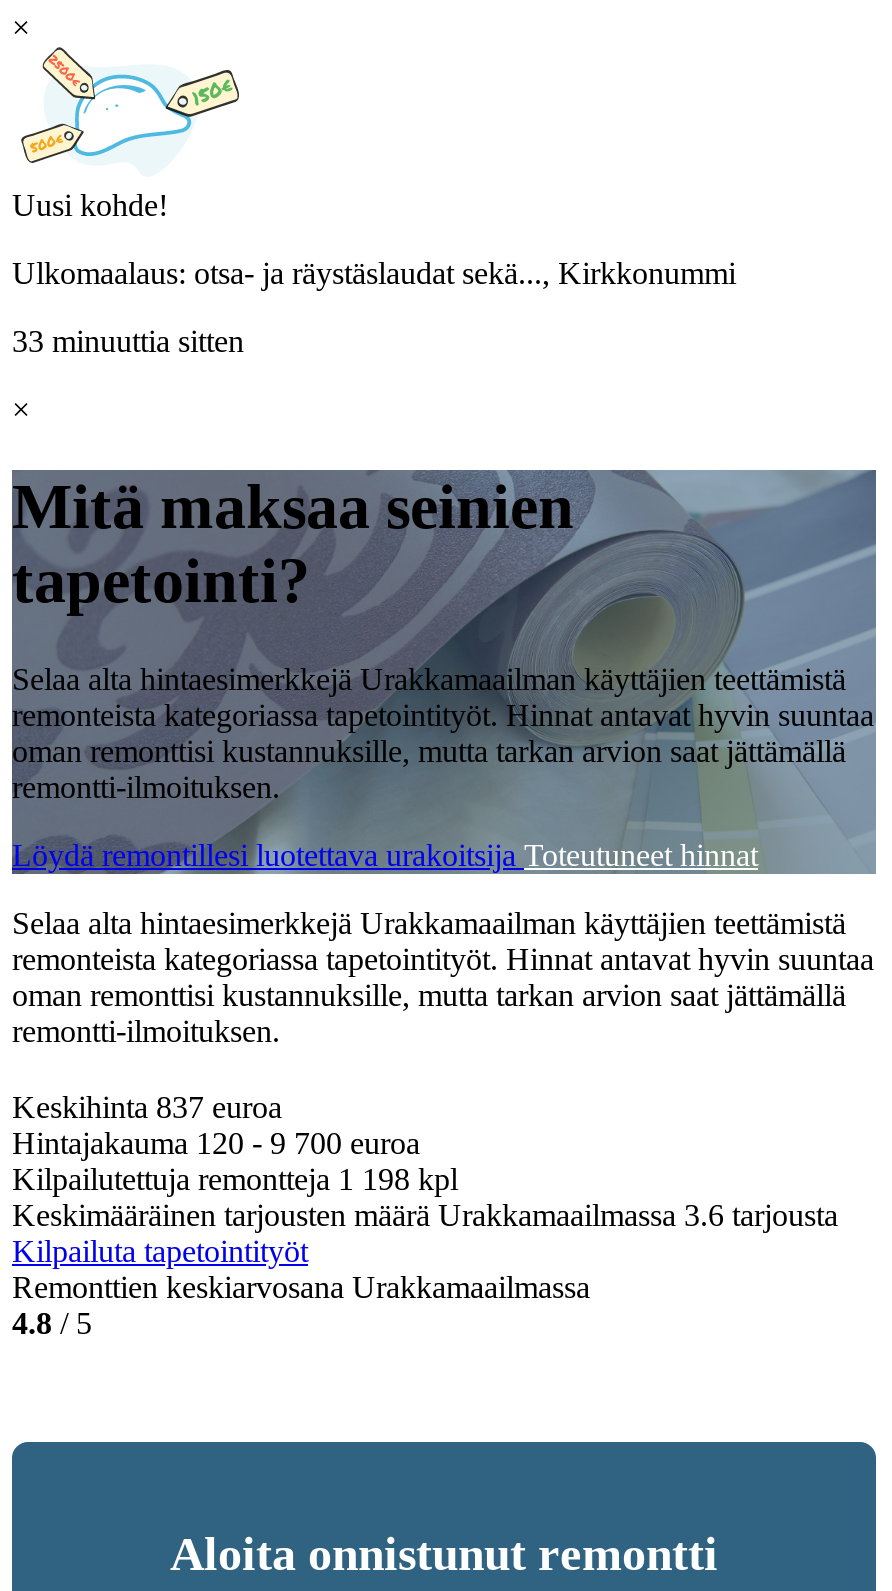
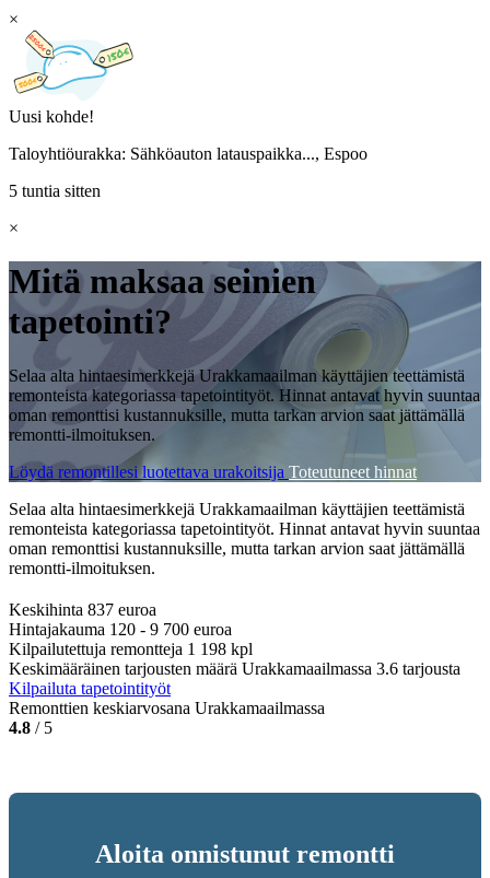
[12,256,736,290] Ulkomaalaus: otsa- ja räystäslaudat sekä..., Kirkkonummi -> [9,144,367,163] Taloyhtiöurakka: Sähköauton latauspaikka..., Espoo
[12,324,244,358] 33 minuuttia sitten -> [9,182,101,200] 5 tuntia sitten

